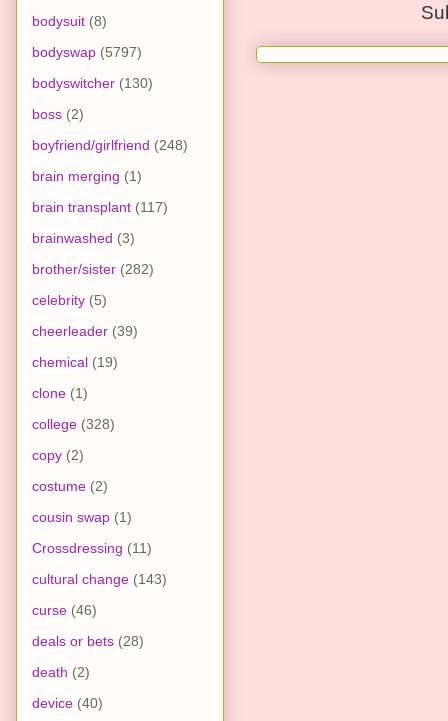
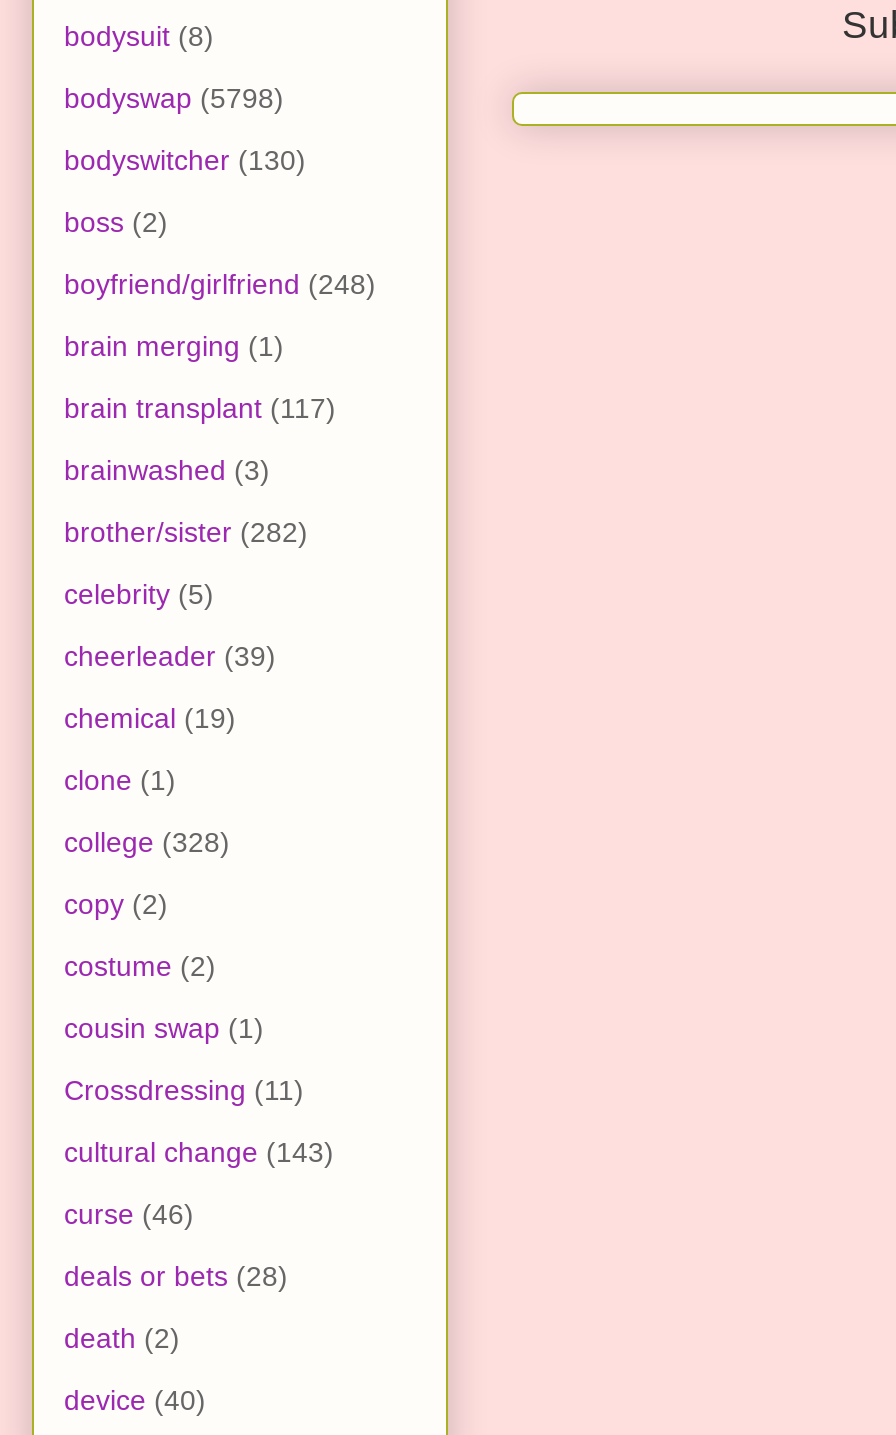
[32,44,142,60] bodyswap (5797) -> [64,81,284,113] bodyswap (5798)

